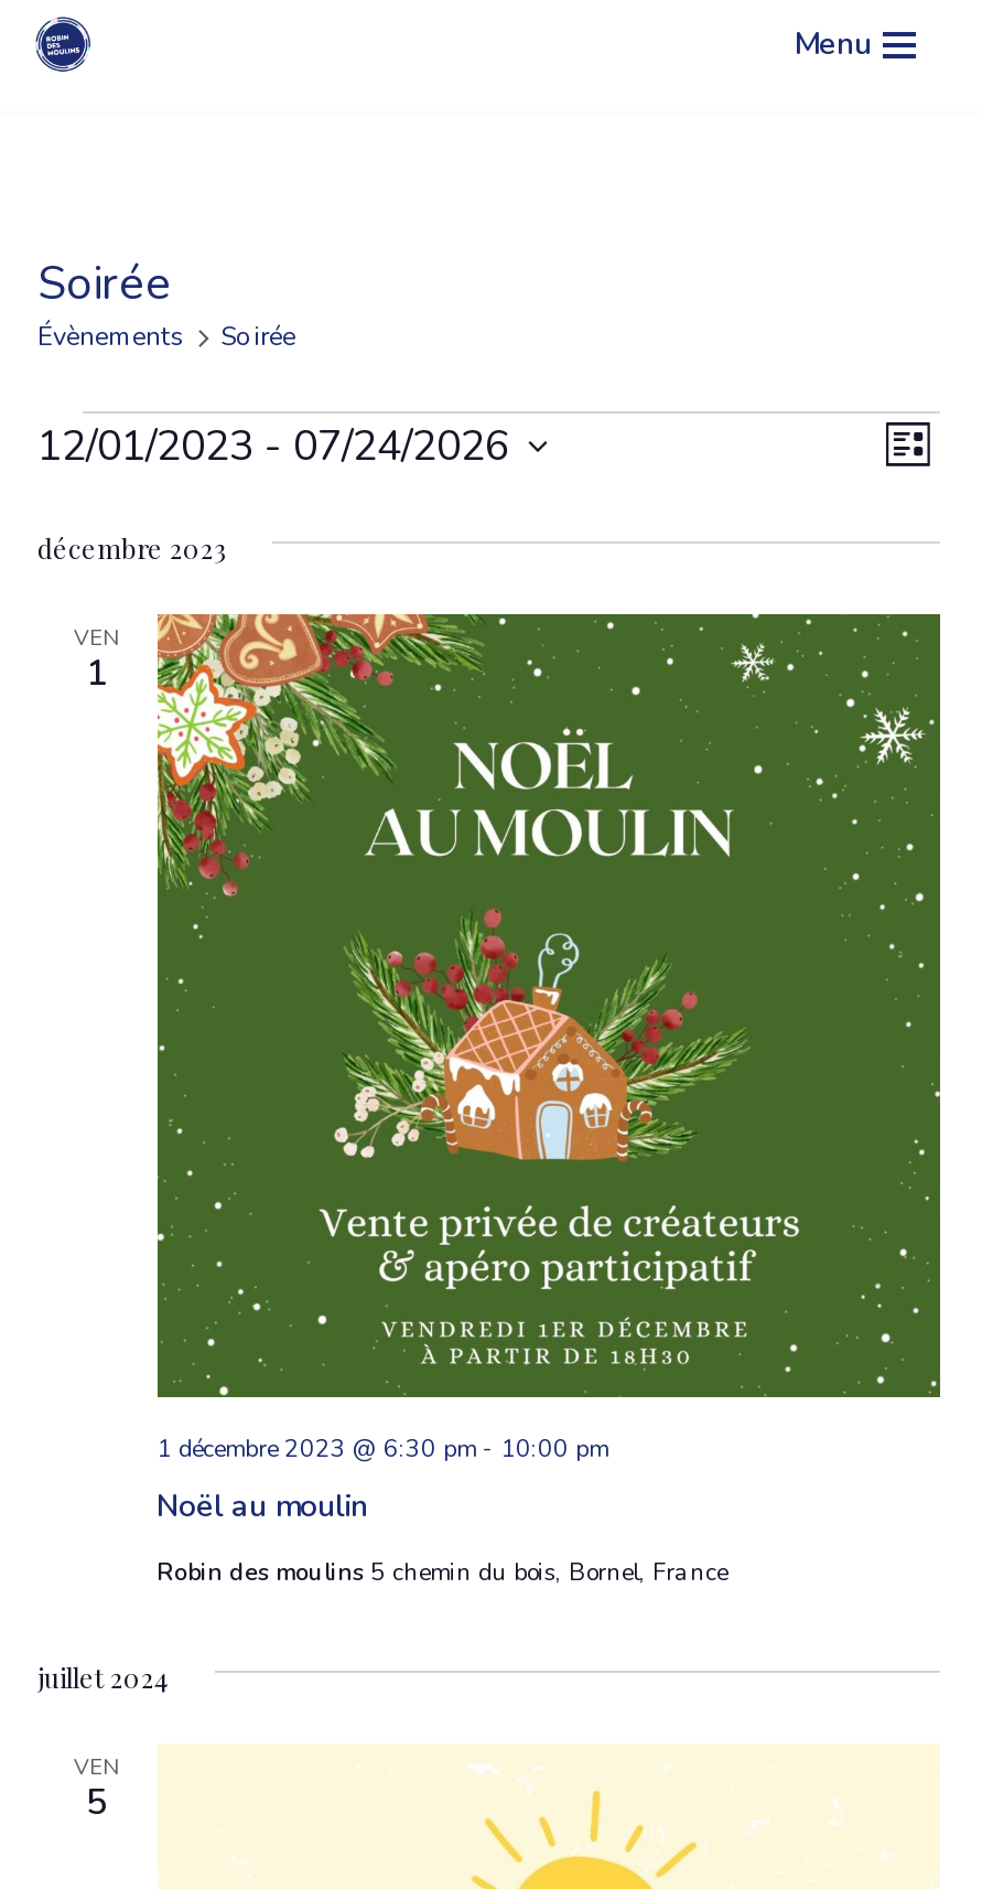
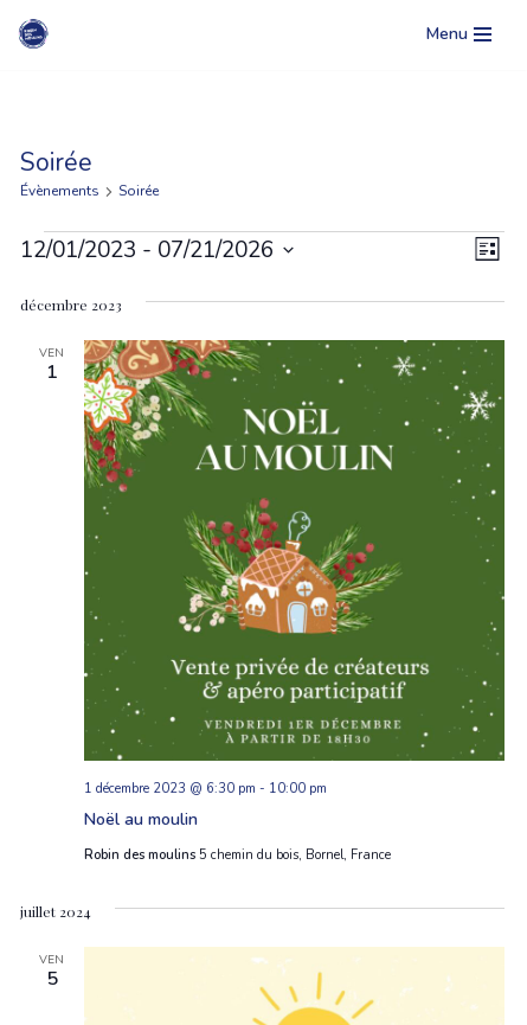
[37,417,509,475] 12/01/2023 - 07/24/2026 -> [20,234,273,265] 12/01/2023 - 07/21/2026

